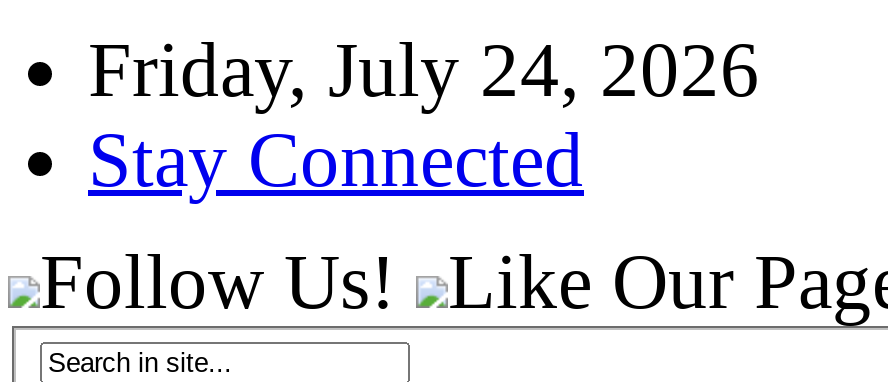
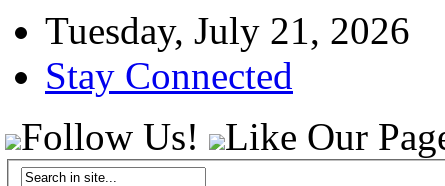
[88,26,760,112] Friday, July 24, 2026 -> [45,9,410,52] Tuesday, July 21, 2026

